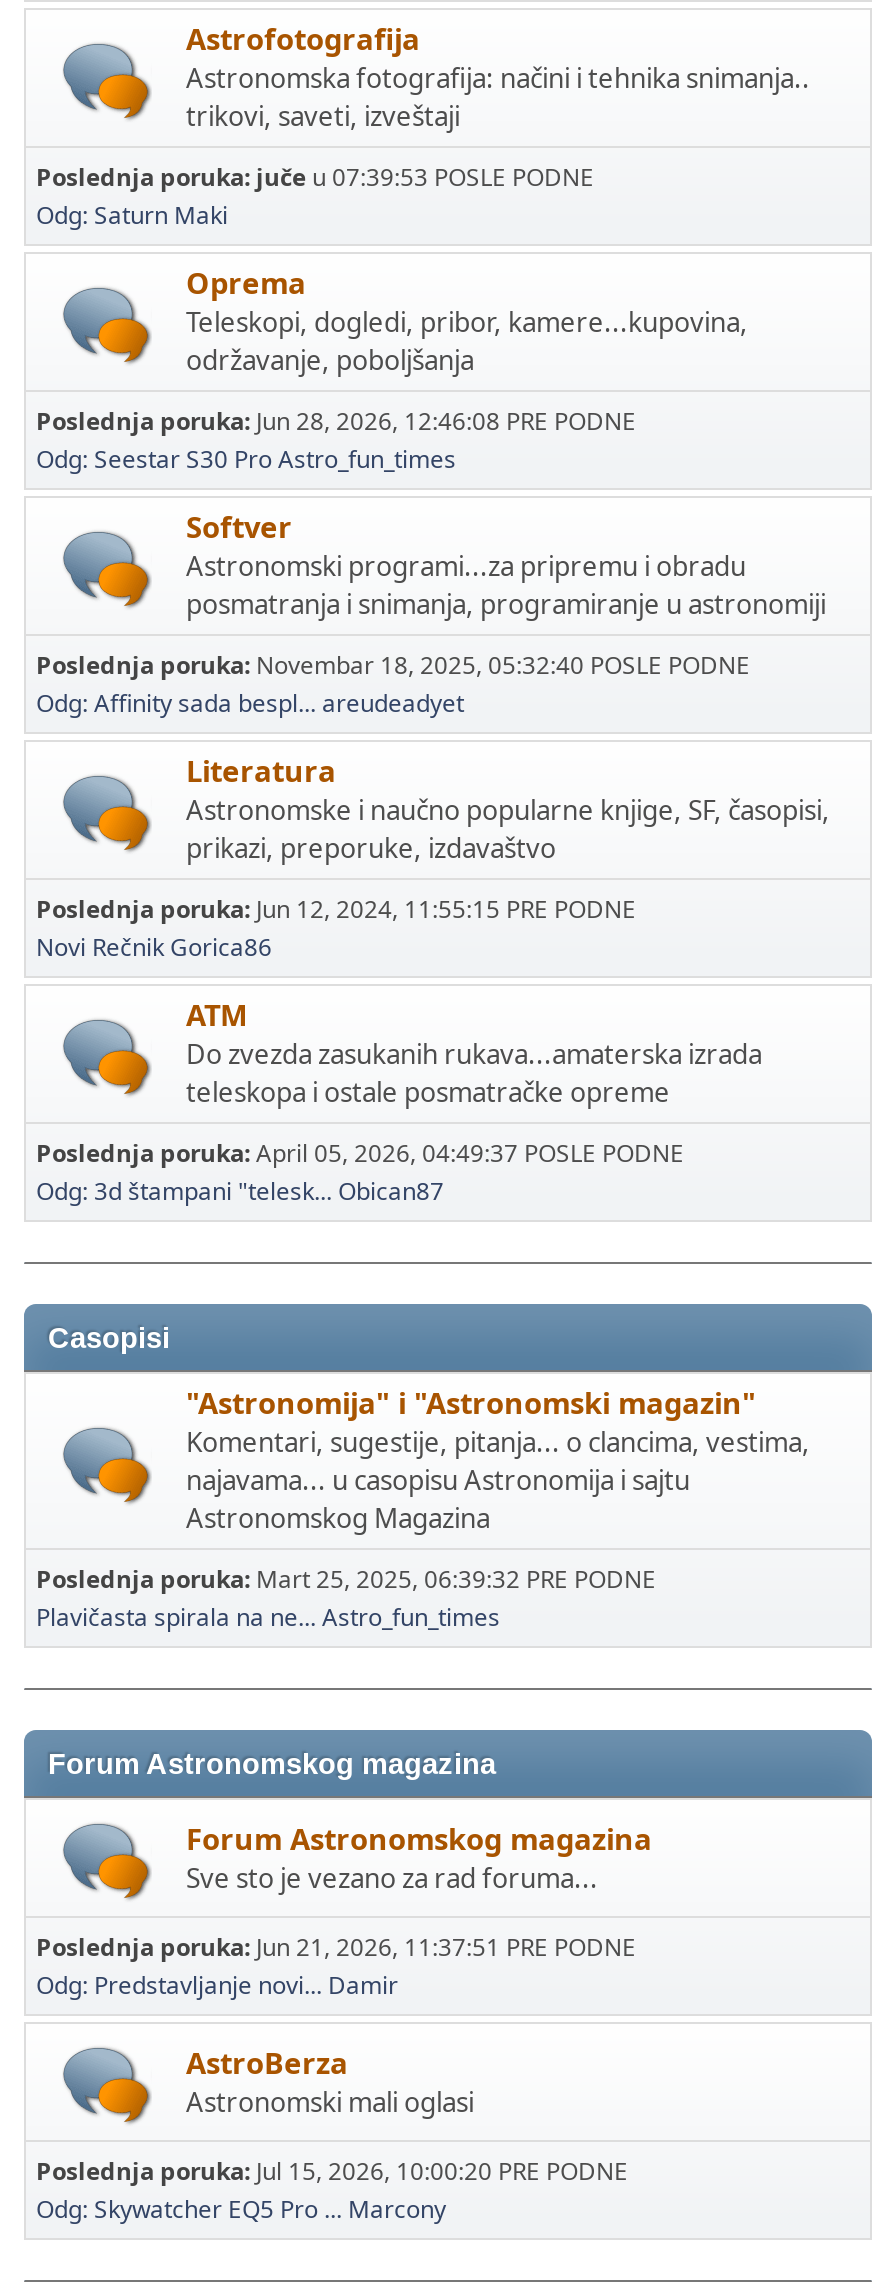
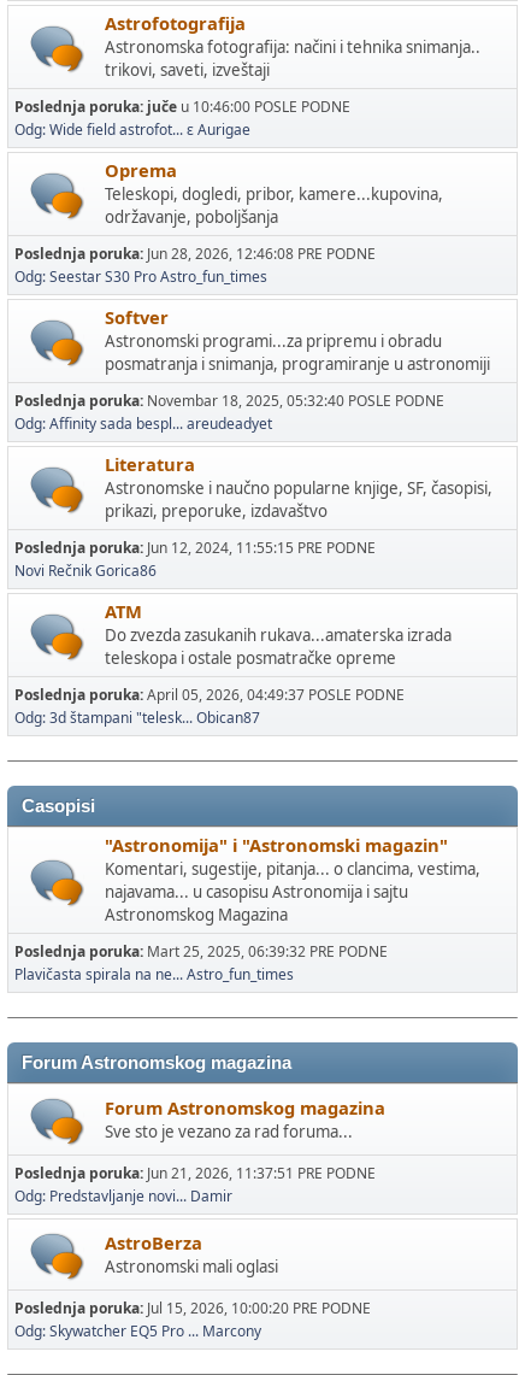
[36,160,594,232] Poslednja poruka: juče u 07:39:53 POSLE PODNE | Odg: Saturn Maki -> [14,96,350,140] Poslednja poruka: juče u 10:46:00 POSLE PODNE | Odg: Wide field astrofot... ε Aurigae

